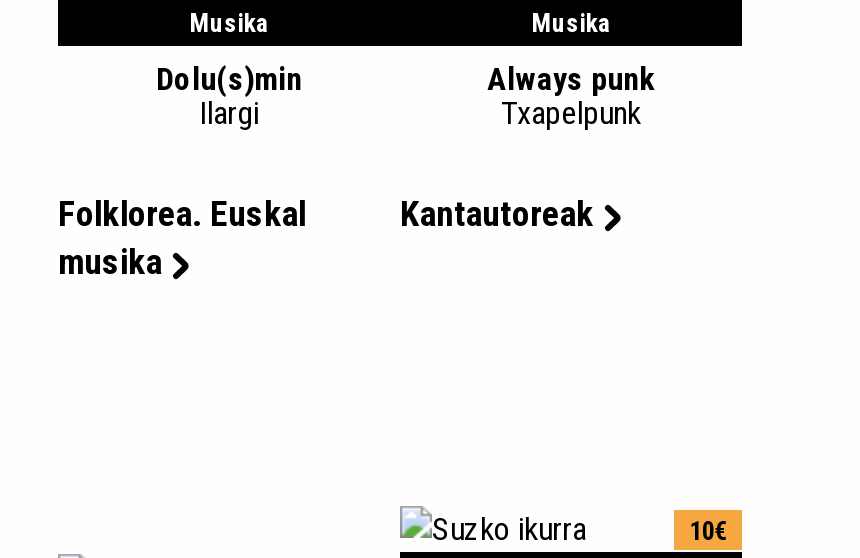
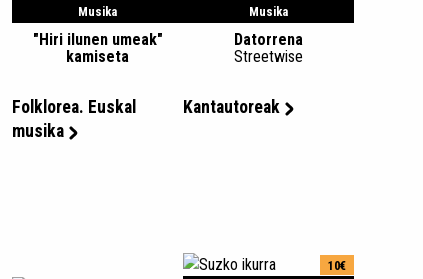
[156,61,302,133] Dolu(s)min | Ilargi -> [32,30,162,66] "Hiri ilunen umeak" | kamiseta
[487,61,655,133] Always punk | Txapelpunk -> [234,30,303,66] Datorrena | Streetwise

